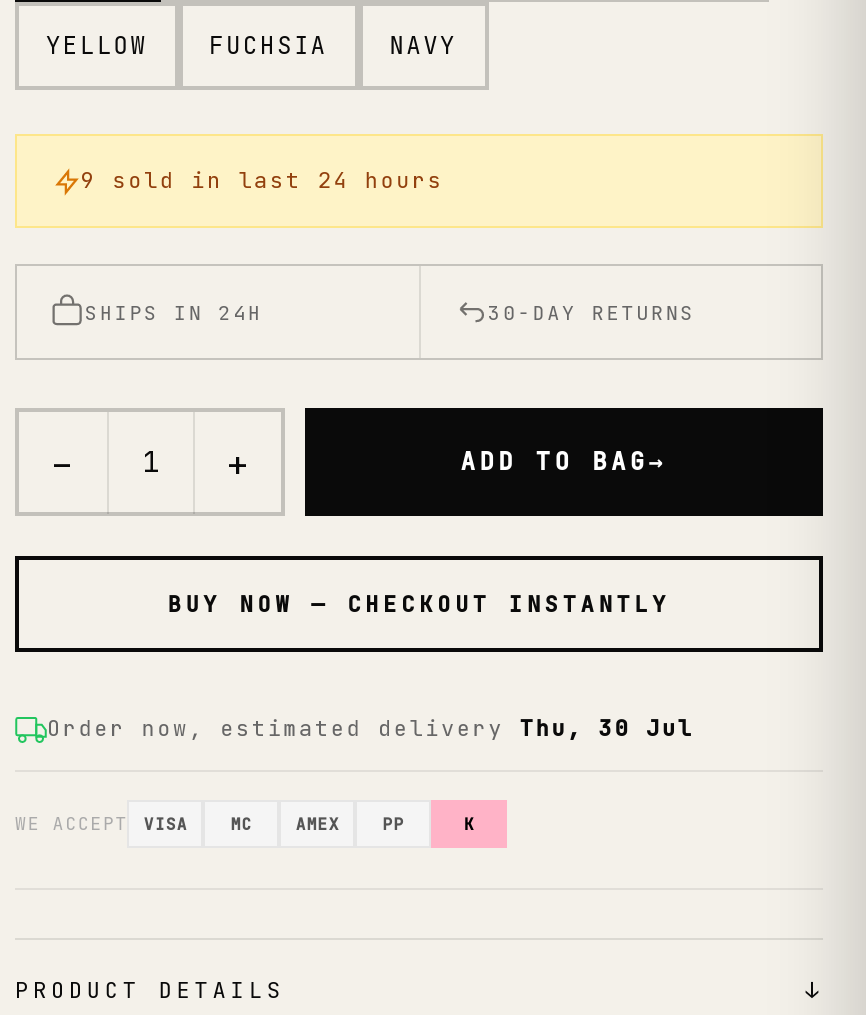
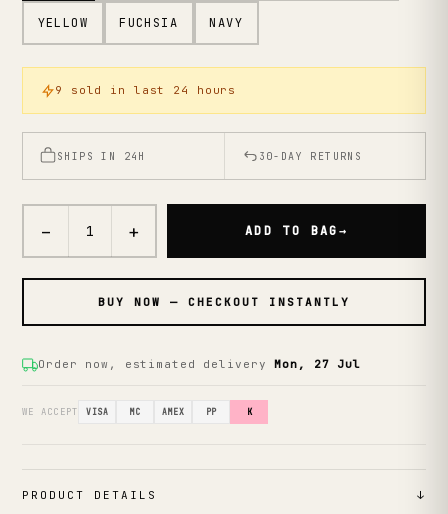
[47,714,693,742] Order now, estimated delivery Thu, 30 Jul -> [38,357,361,371] Order now, estimated delivery Mon, 27 Jul

